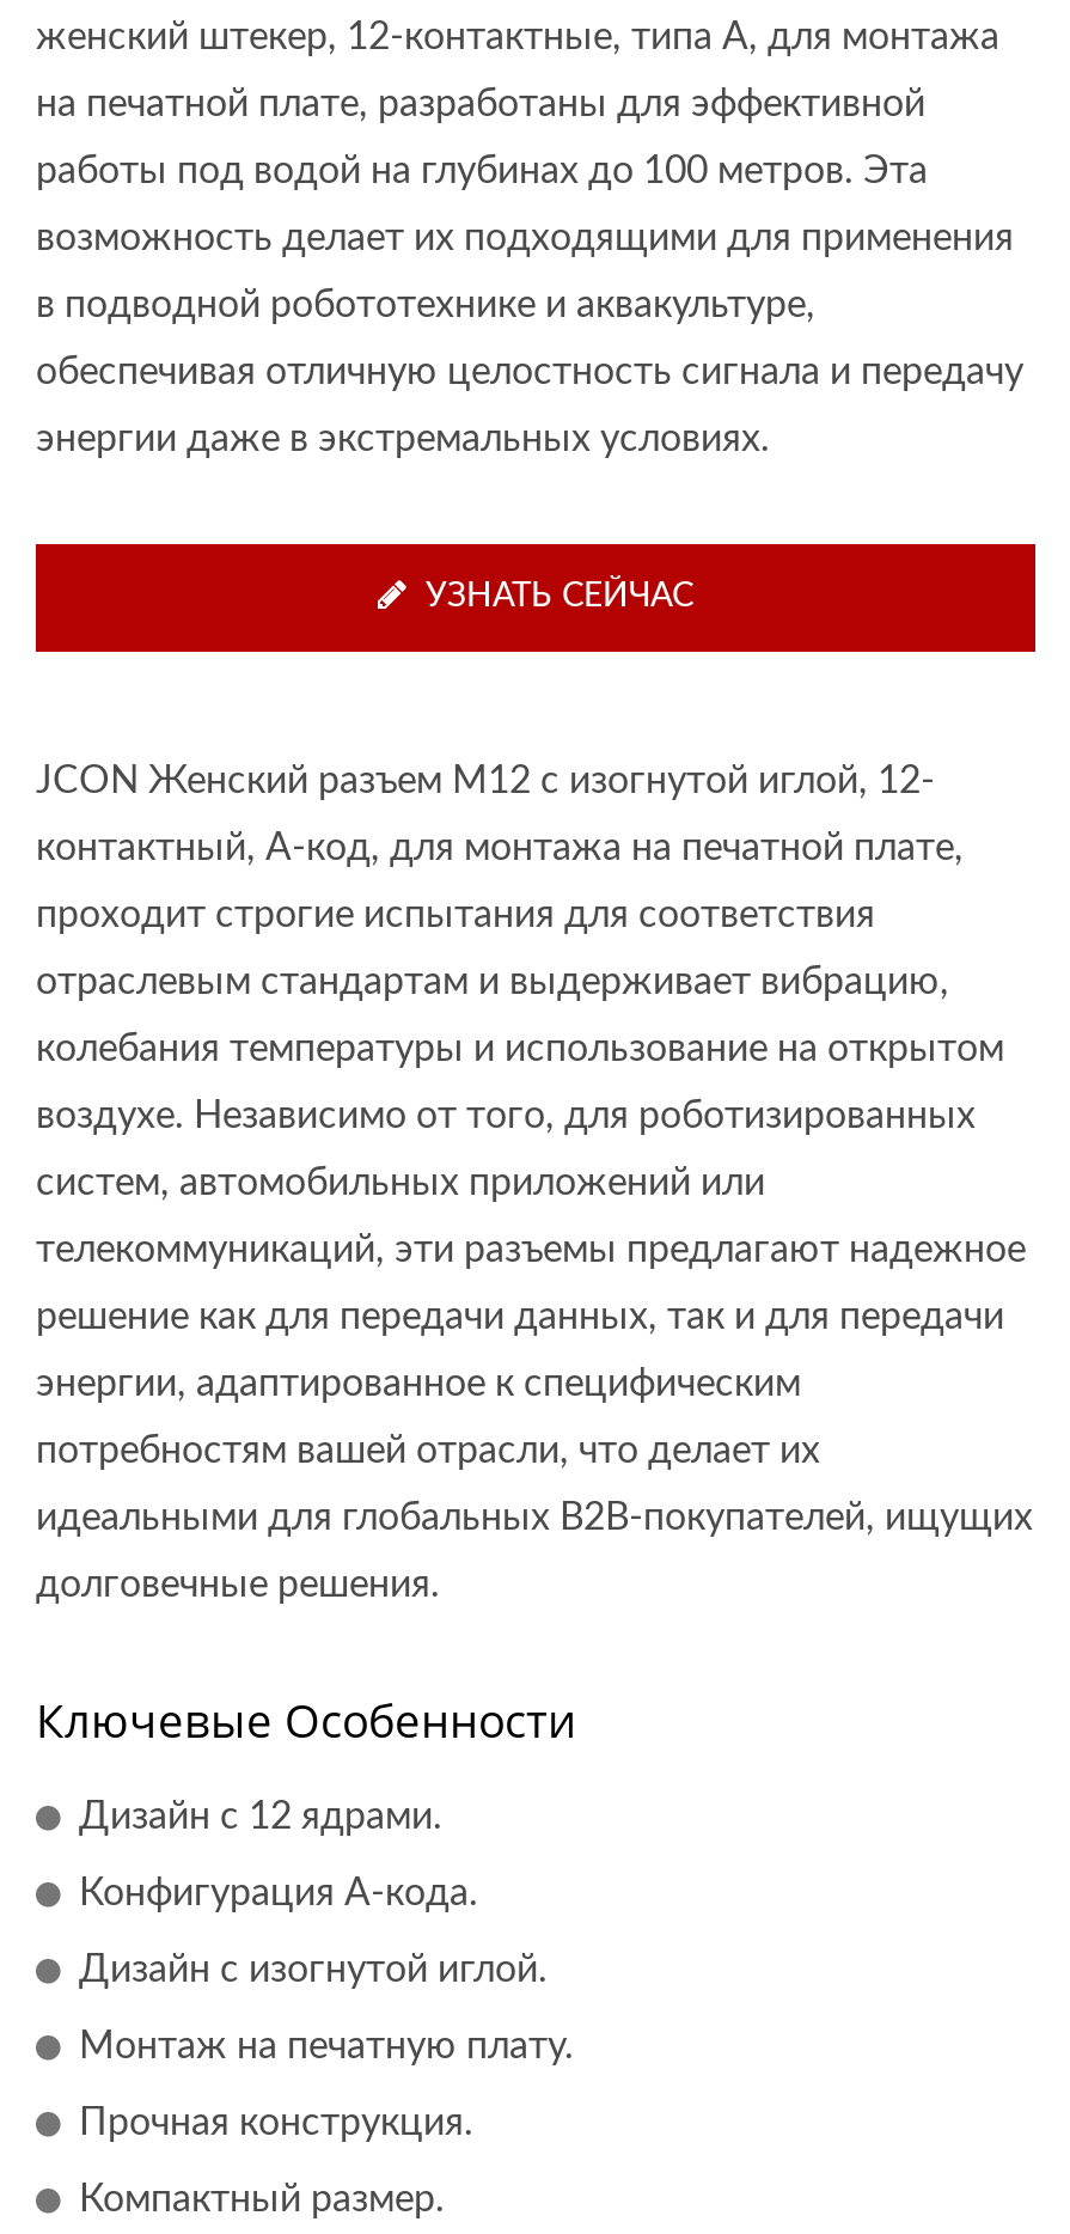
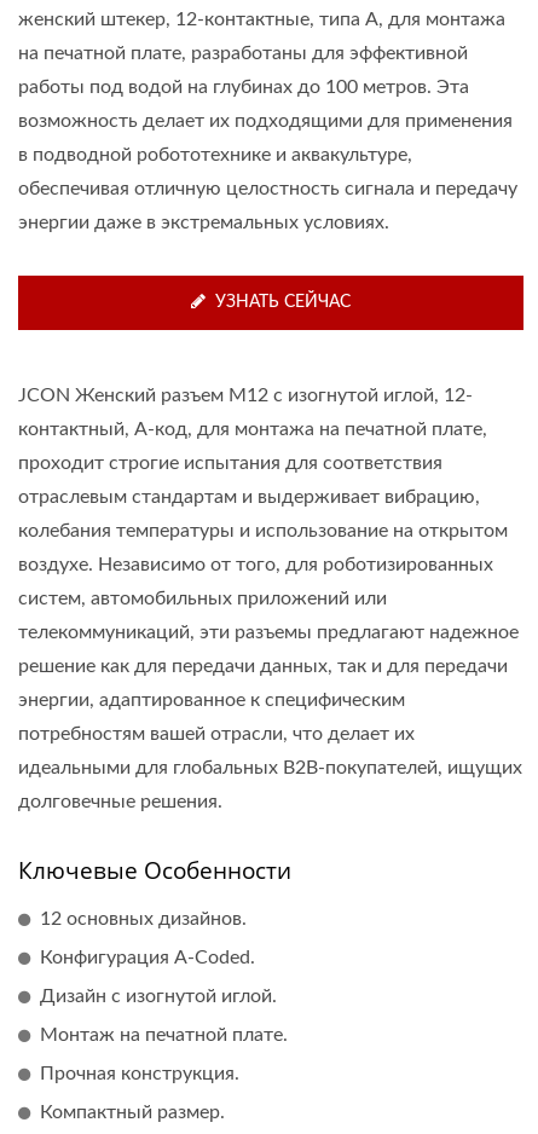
[79,1797,442,1835] Дизайн с 12 ядрами. -> [40,909,247,928] 12 основных дизайнов.
[79,1873,478,1911] Конфигурация A-кода. -> [40,947,255,967] Конфигурация A-Coded.
[79,2026,574,2064] Монтаж на печатную плату. -> [40,1025,288,1044] Монтаж на печатной плате.

